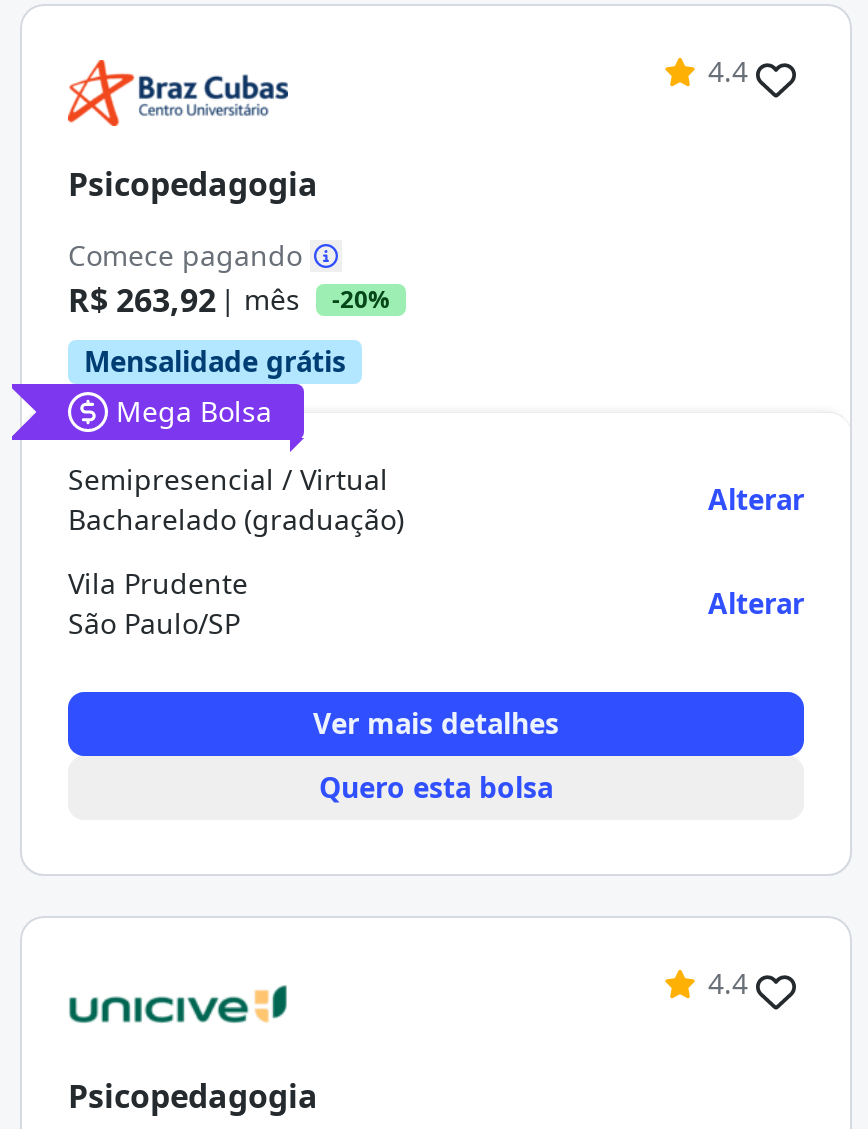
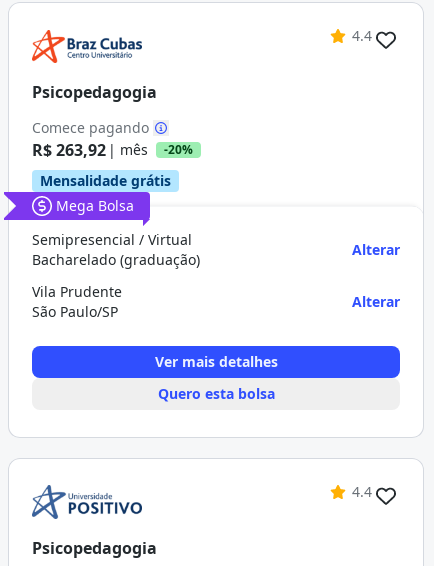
[68,970,290,1038] [image] -> [31,484,143,520] [image]

